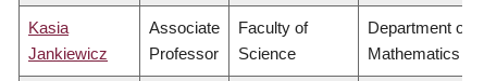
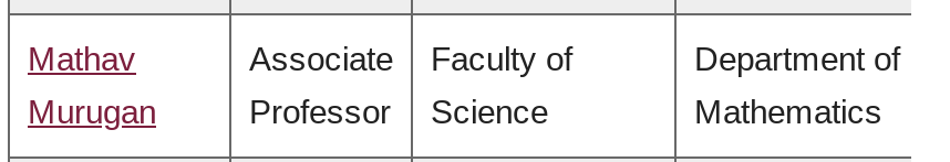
[28,19,108,63] Kasia | Jankiewicz -> [28,40,156,130] Mathav | Murugan

